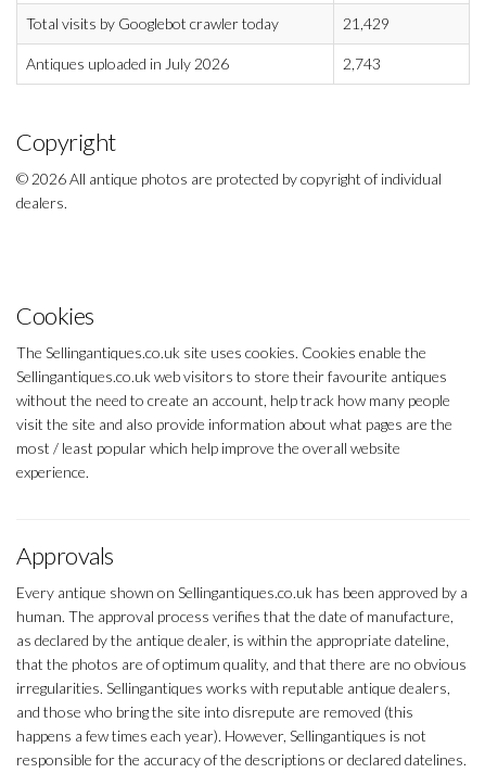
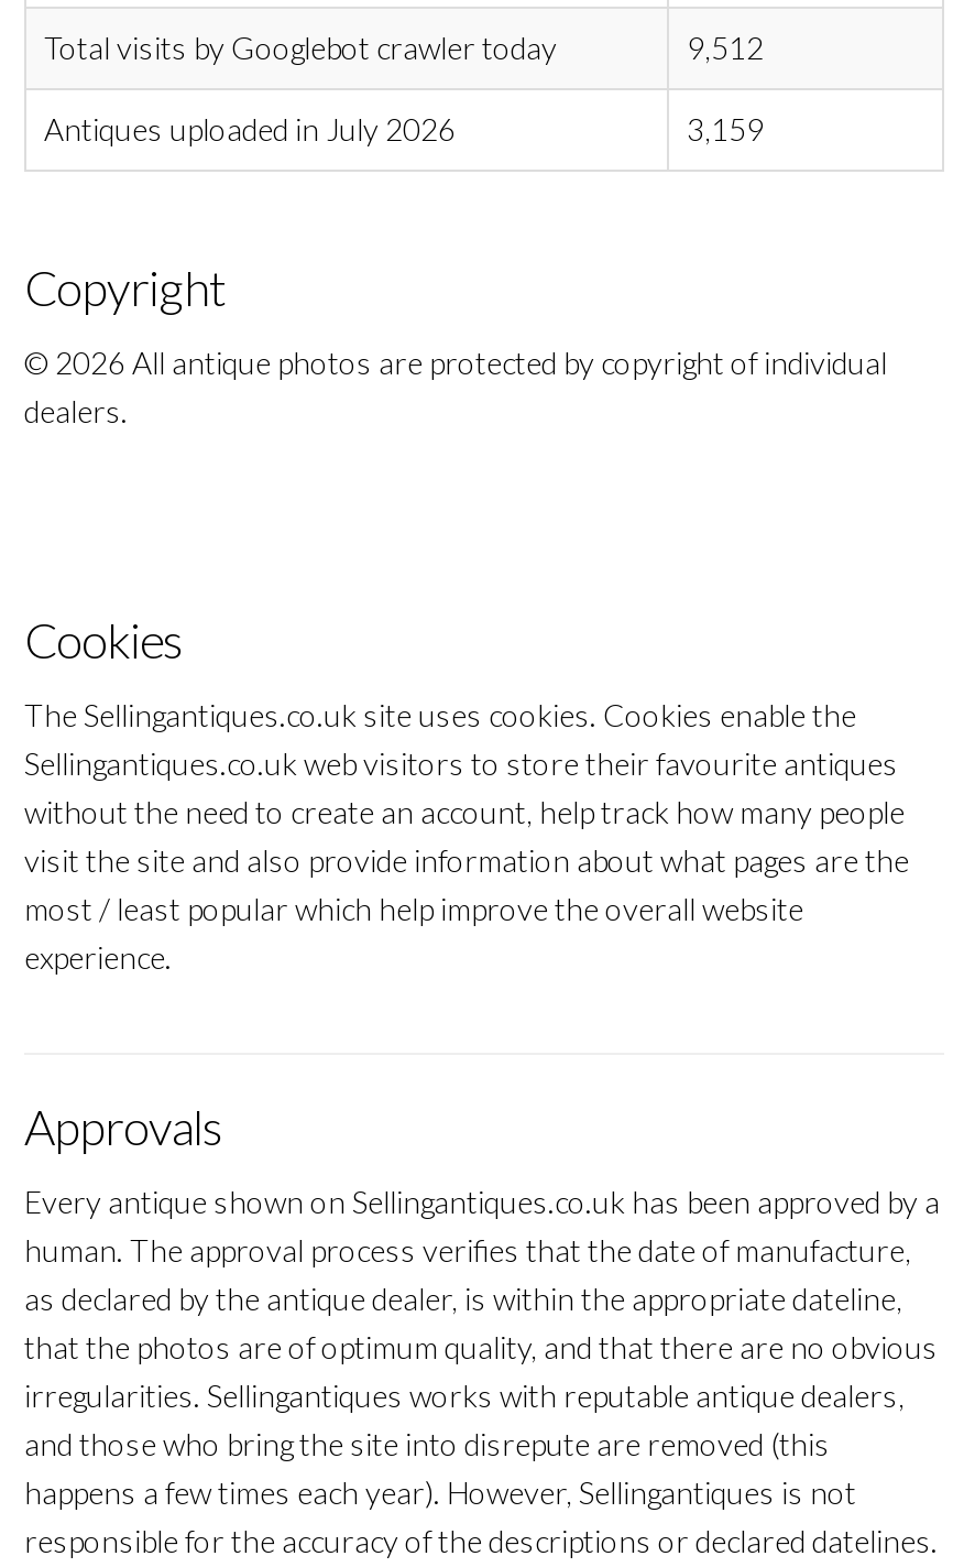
[343,14,390,33] 21,429 -> [687,28,764,66] 9,512
[343,55,381,73] 2,743 -> [687,110,764,147] 3,159

